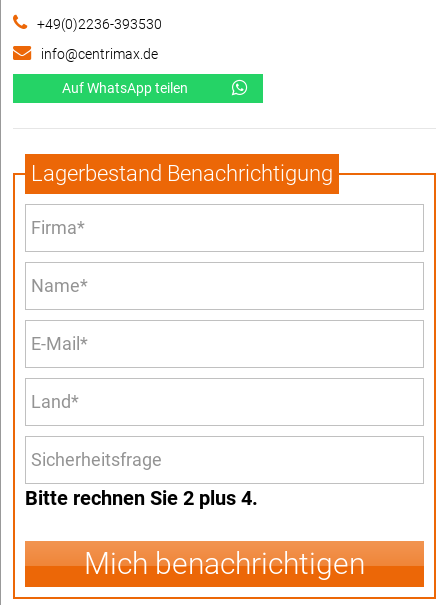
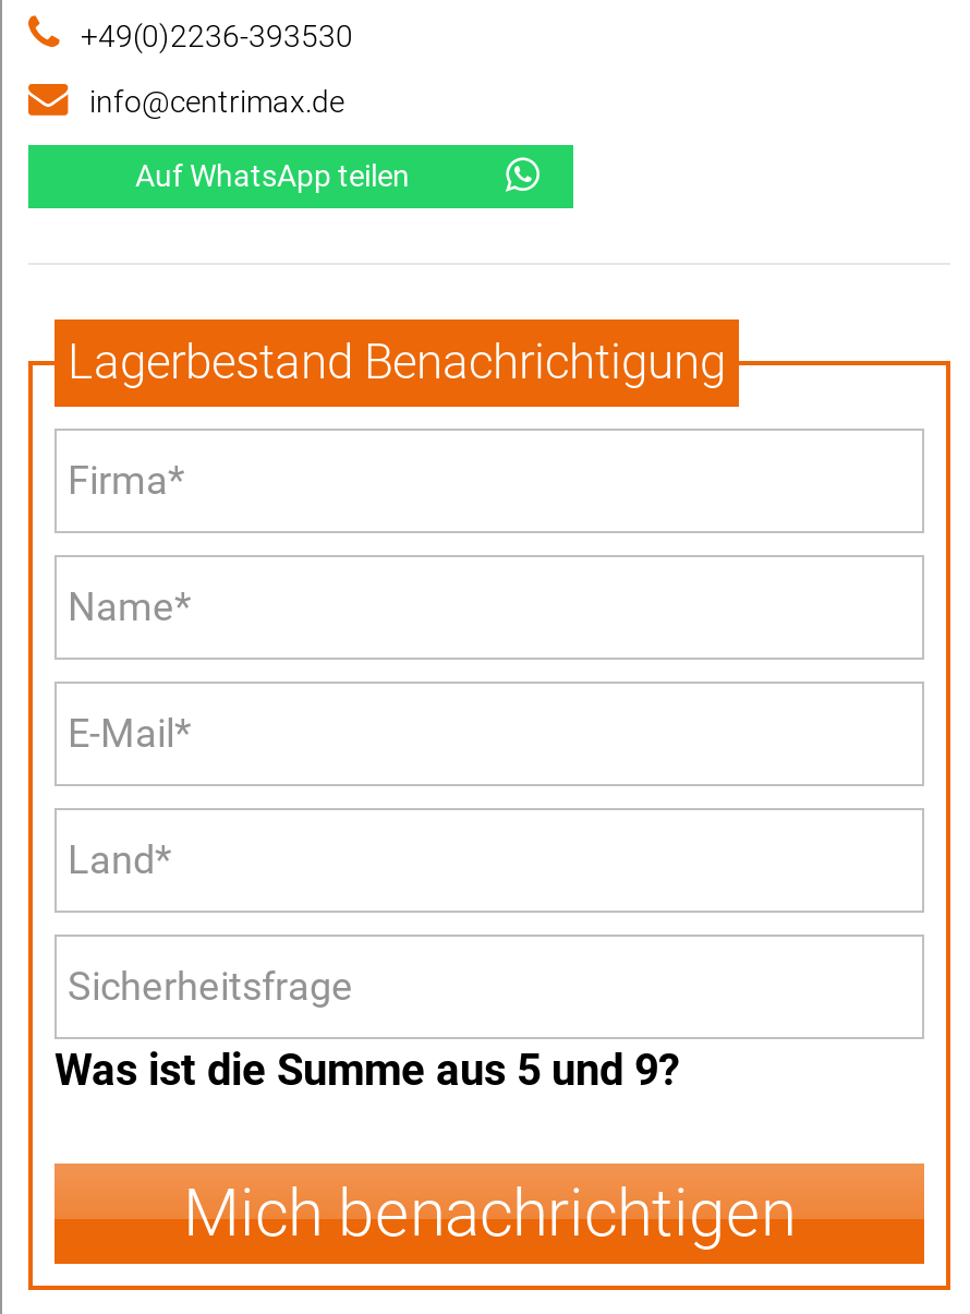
[25,486,258,510] Bitte rechnen Sie 2 plus 4. -> [54,1043,680,1095] Was ist die Summe aus 5 und 9?

